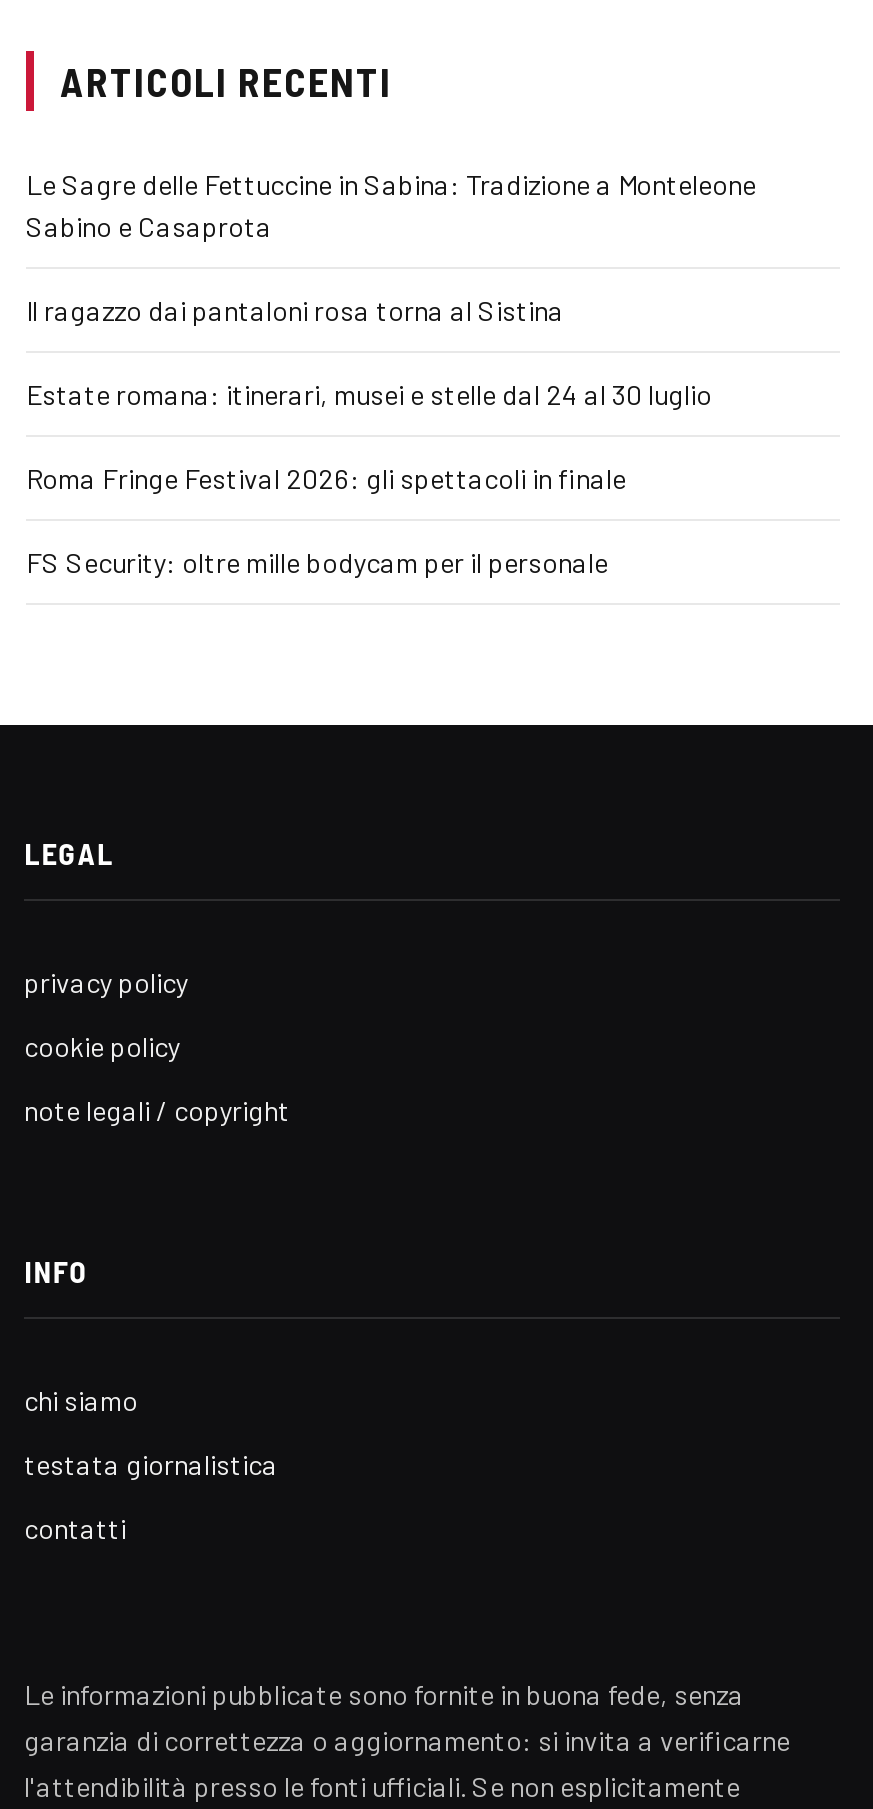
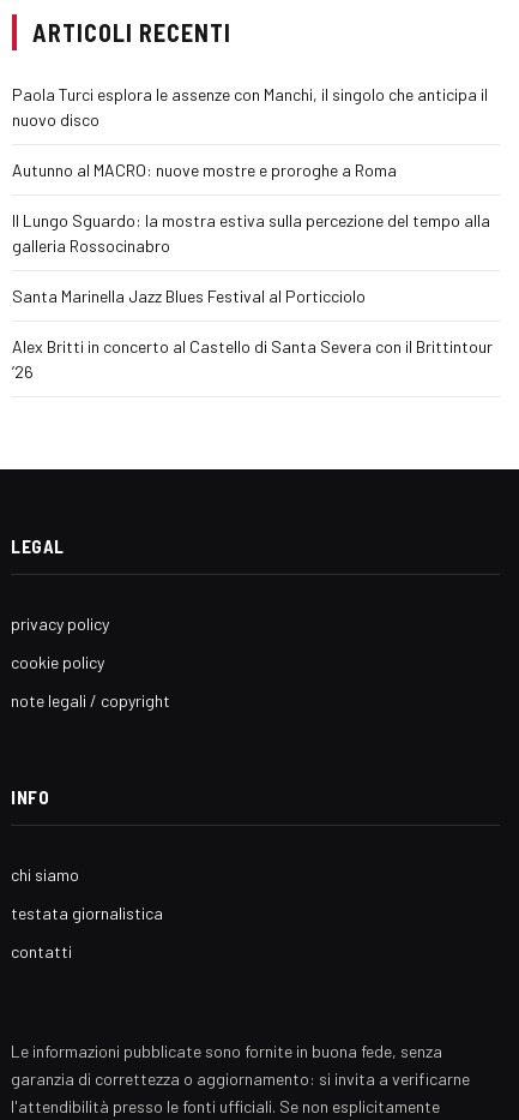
[26,166,756,242] Le Sagre delle Fettuccine in Sabina: Tradizione a Monteleone | Sabino e Casaprota -> [12,84,488,129] Paola Turci esplora le assenze con Manchi, il singolo che anticipa il | nuovo disco
[26,292,564,326] Il ragazzo dai pantaloni rosa torna al Sistina -> [12,159,397,180] Autunno al MACRO: nuove mostre e proroghe a Roma
[26,376,712,410] Estate romana: itinerari, musei e stelle dal 24 al 30 luglio -> [12,210,490,255] Il Lungo Sguardo: la mostra estiva sulla percezione del tempo alla | galleria Rossocinabro
[26,460,626,494] Roma Fringe Festival 2026: gli spettacoli in finale -> [12,285,366,306] Santa Marinella Jazz Blues Festival al Porticciolo
[26,544,608,578] FS Security: oltre mille bodycam per il personale -> [12,336,493,381] Alex Britti in concerto al Castello di Santa Severa con il Brittintour | ’26

